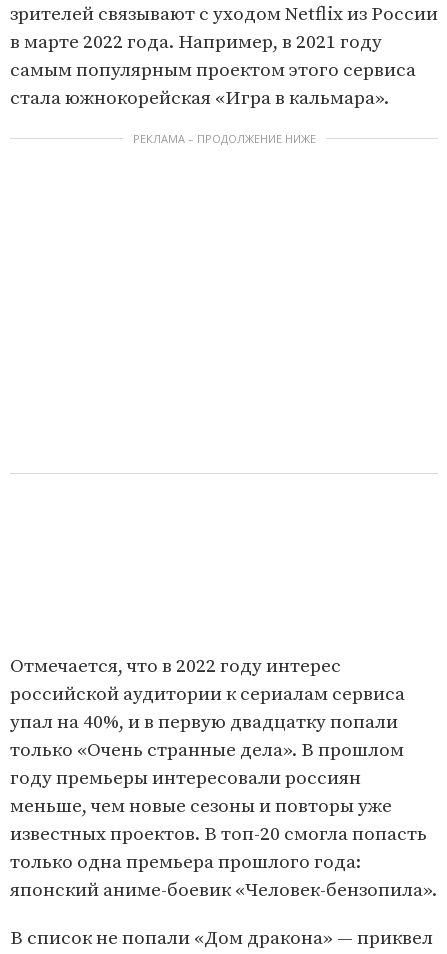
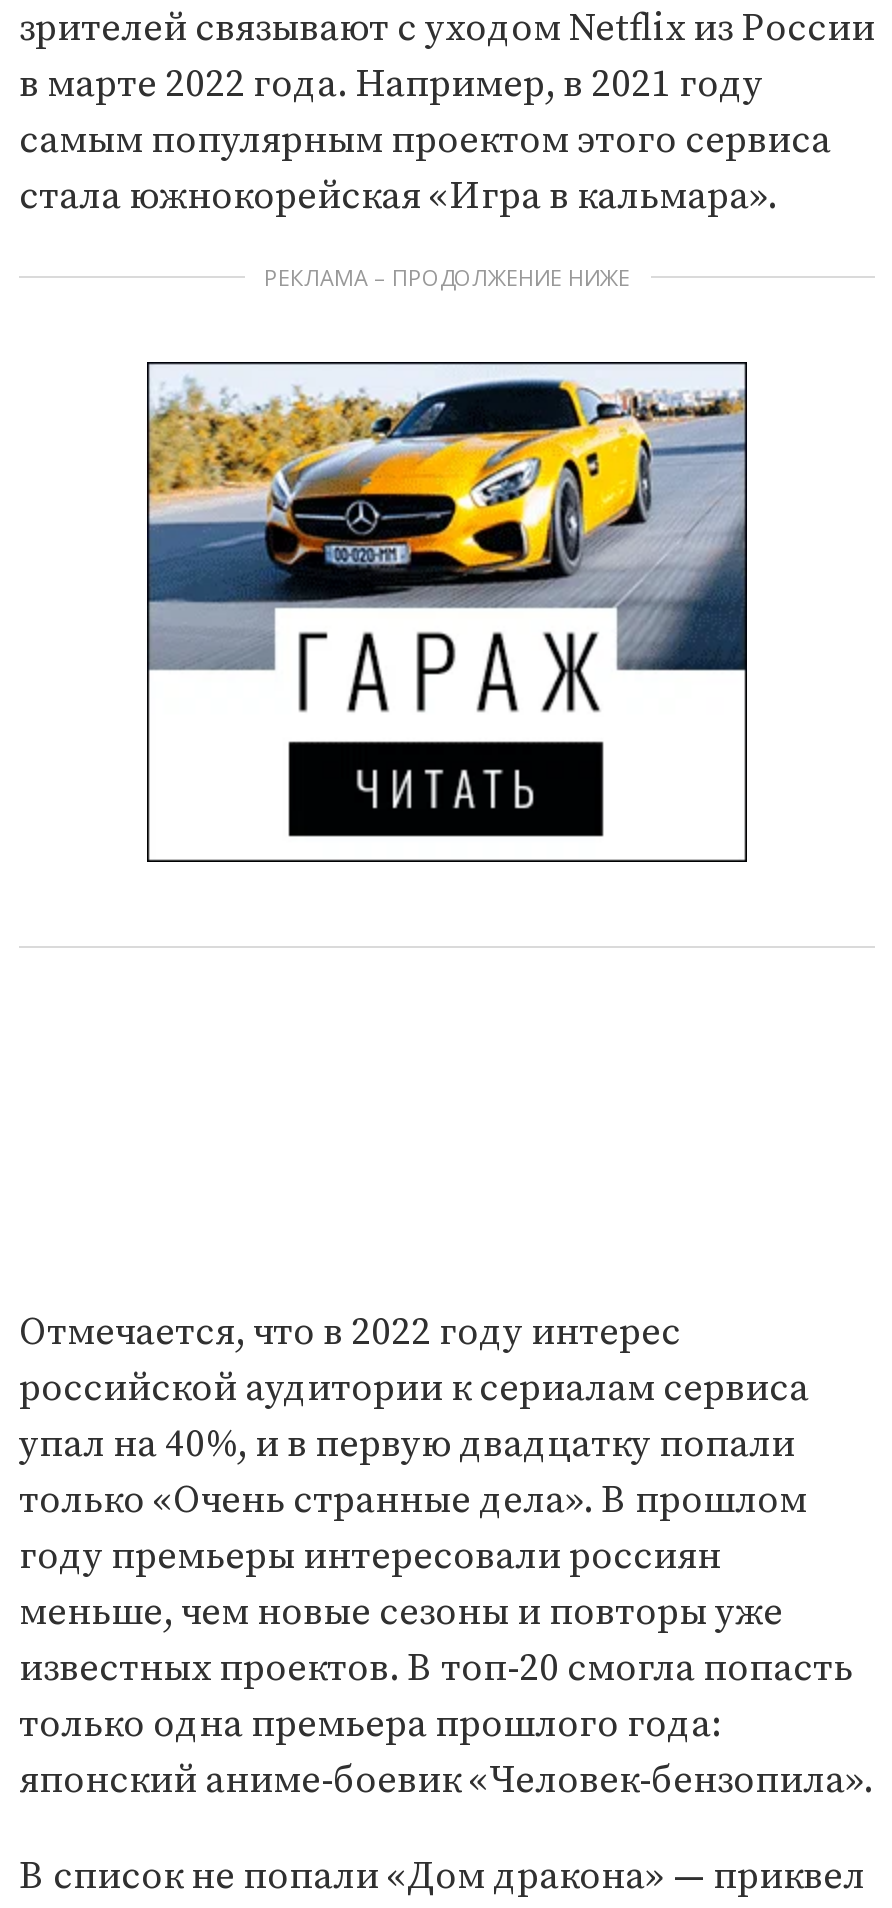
none -> [145,360,749,864] [image]

